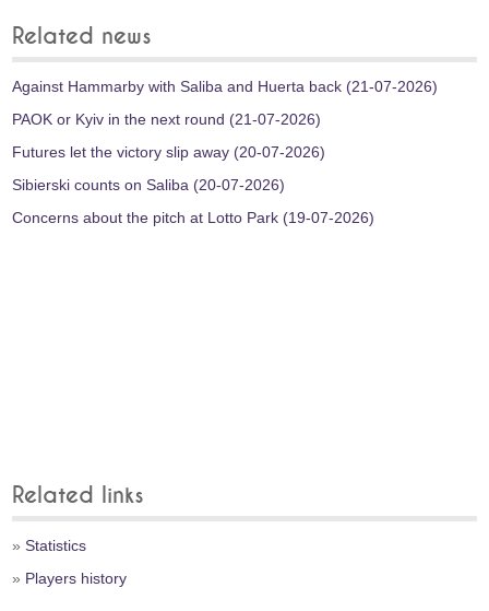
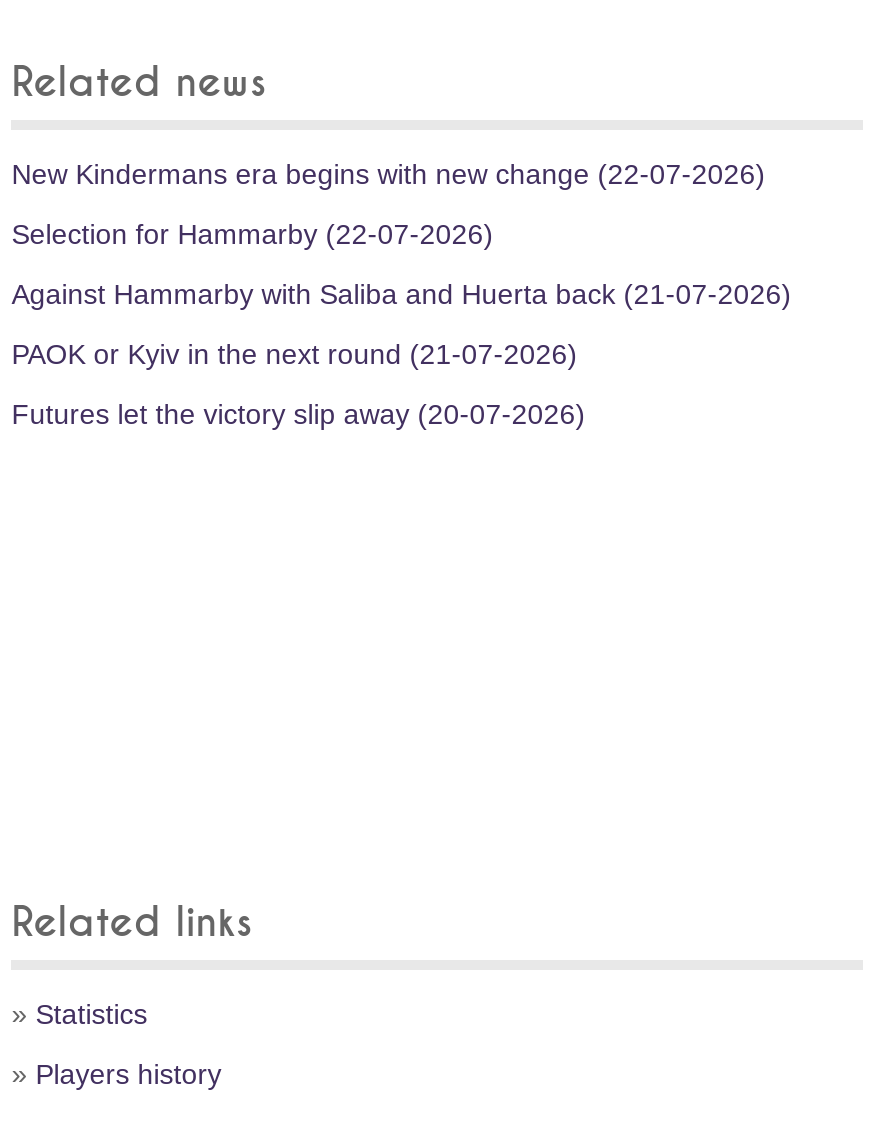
none -> [11,158,765,250] New Kindermans era begins with new change (22-07-2026) | Selection for Hammarby (22-07-2026)
moved [12,78,438,161] -> [11,278,791,430]: Against Hammarby with Saliba and Huerta back (21-07-2026) | PAOK or Kyiv in the next round (21-07-2026) | Futures let the victory slip away (20-07-2026)
[12,176,375,226] Sibierski counts on Saliba (20-07-2026) | Concerns about the pitch at Lotto Park (19-07-2026) -> none

